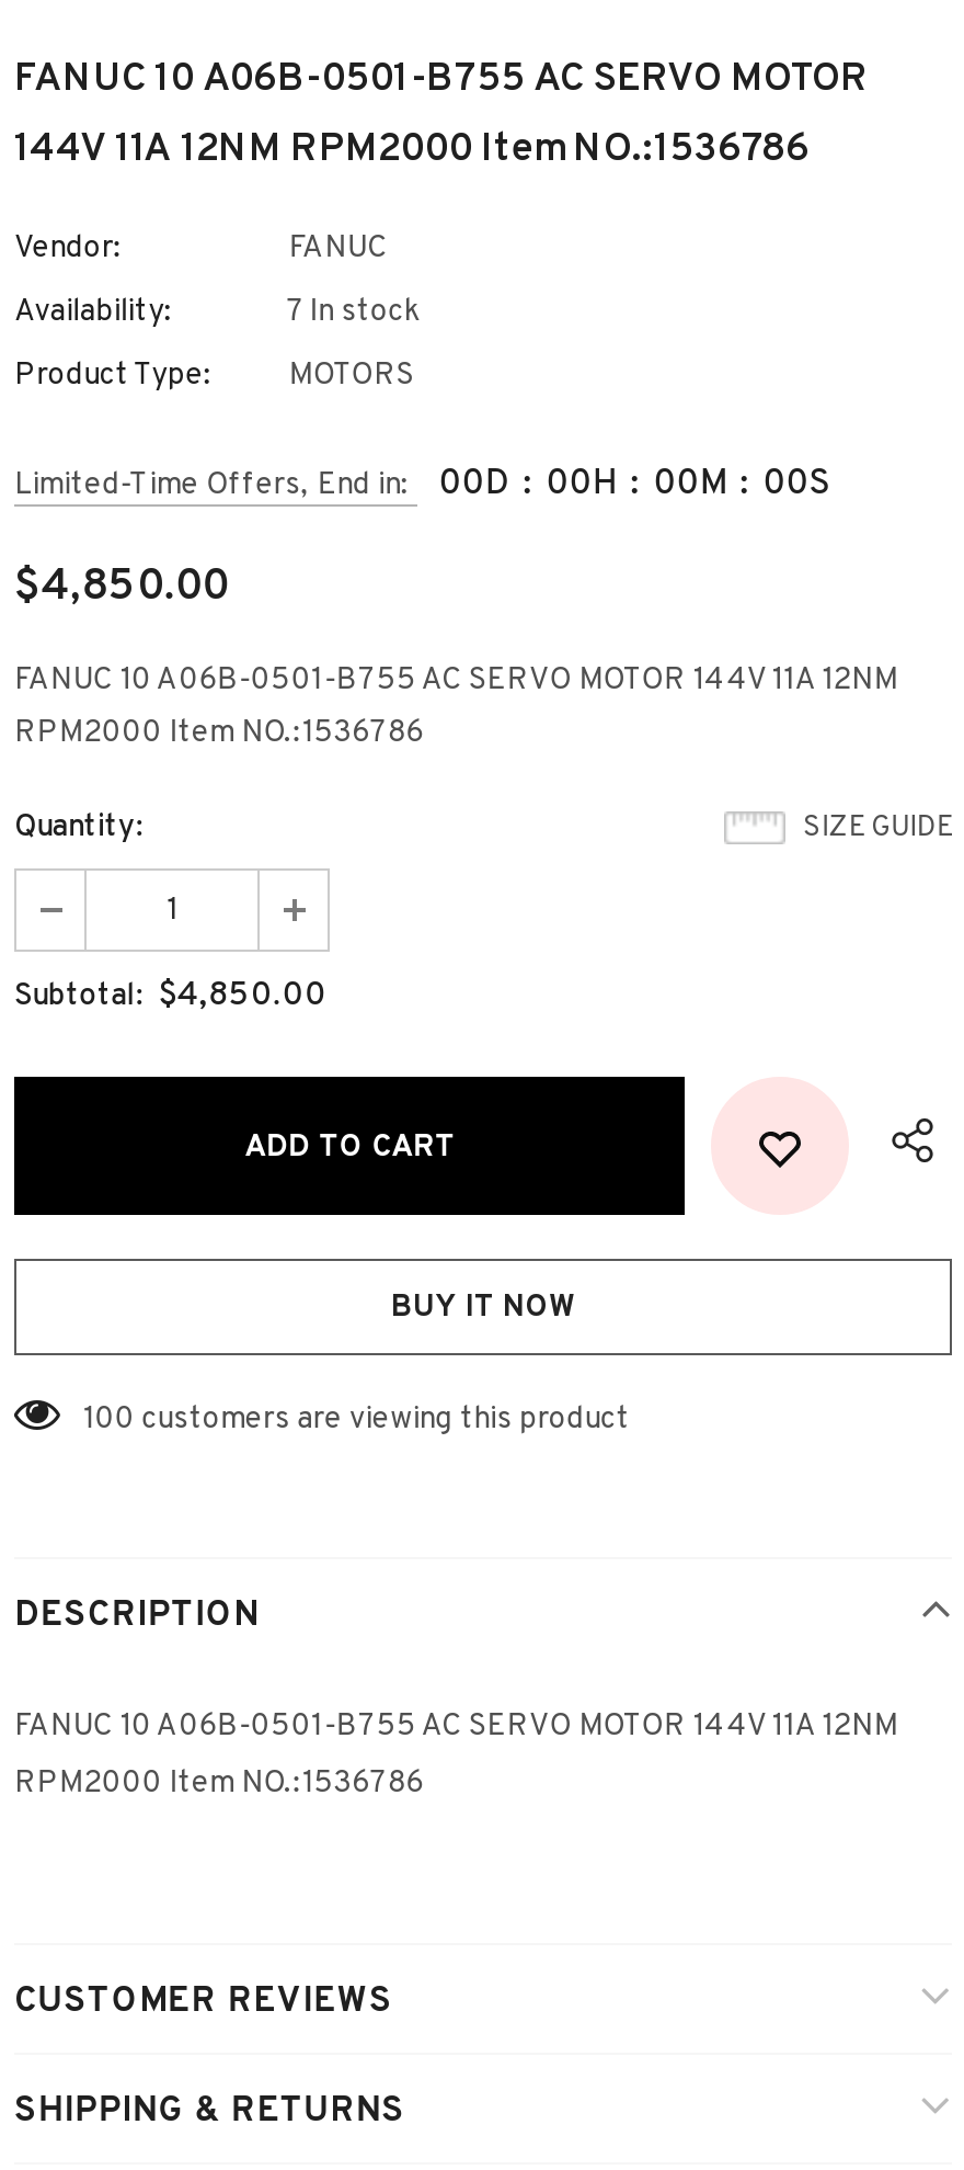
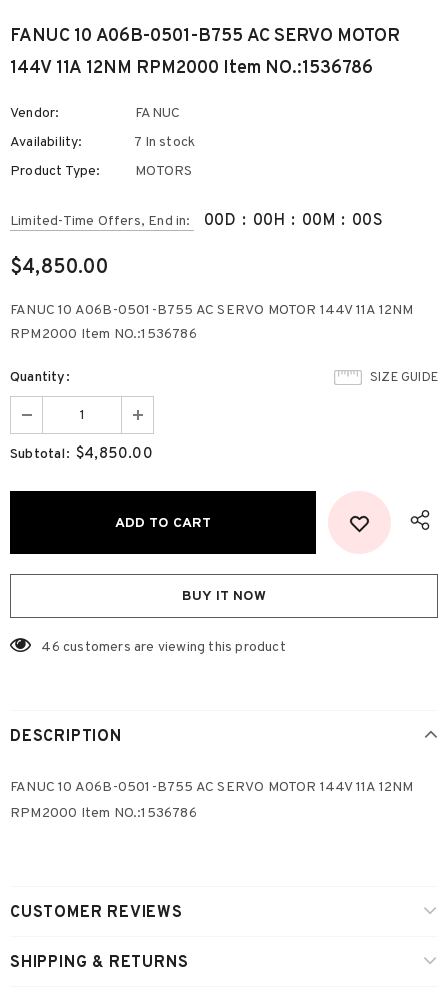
[83,1401,630,1438] 100 customers are viewing this product -> [41,639,286,656] 46 customers are viewing this product

